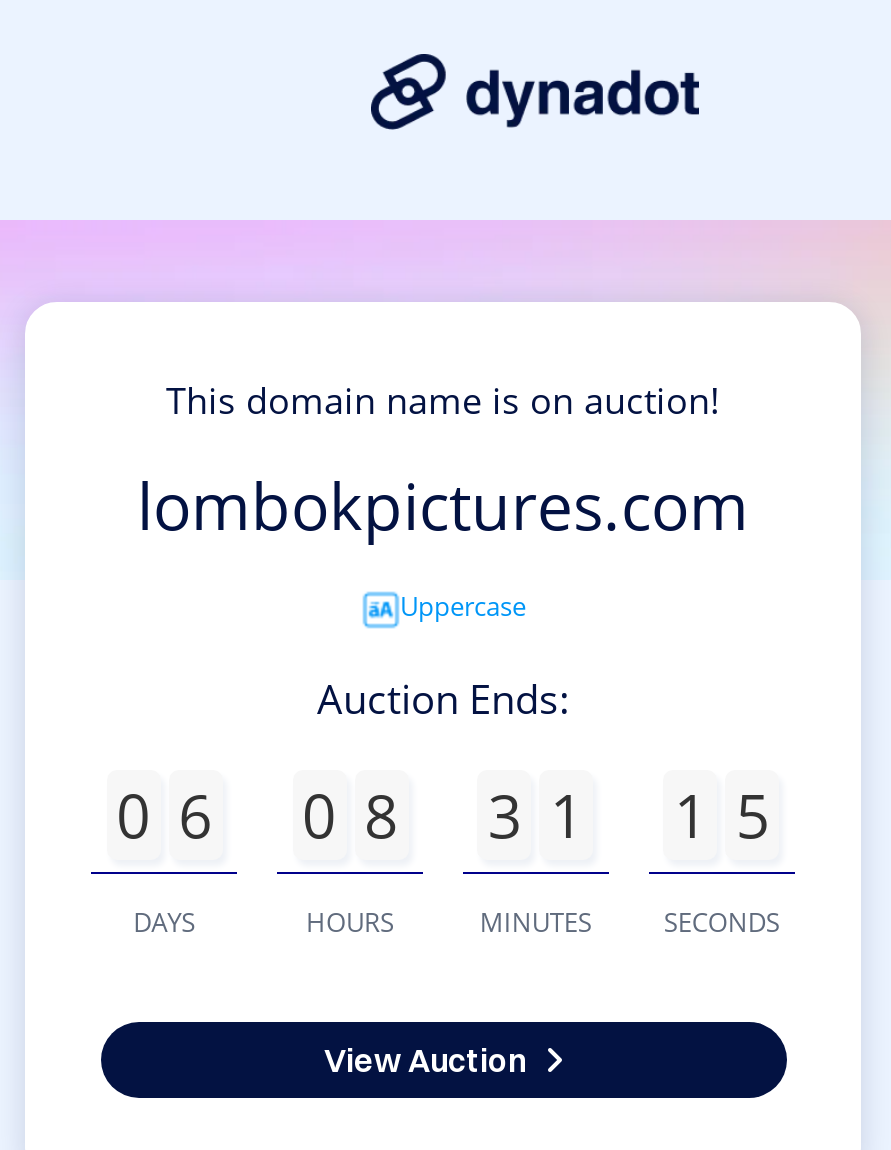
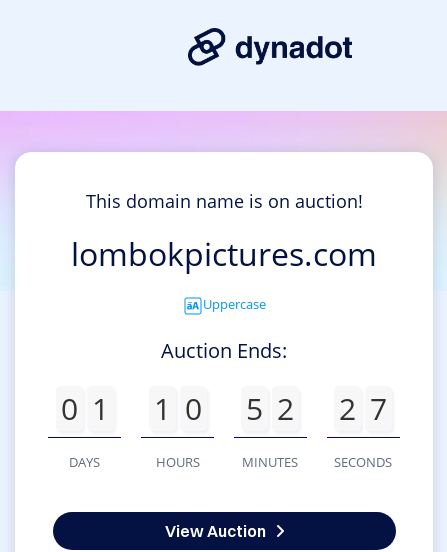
[116,774,212,856] 0 6 -> [61,388,109,429] 0 1
[302,774,398,856] 0 8 -> [153,388,201,429] 1 0
[488,774,584,856] 3 1 -> [246,388,294,429] 5 2
[674,774,770,856] 1 5 -> [339,388,387,429] 2 7

